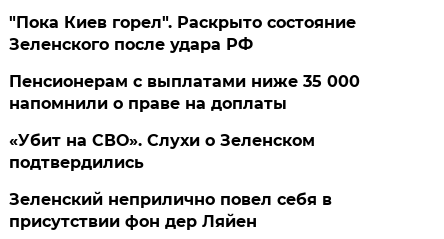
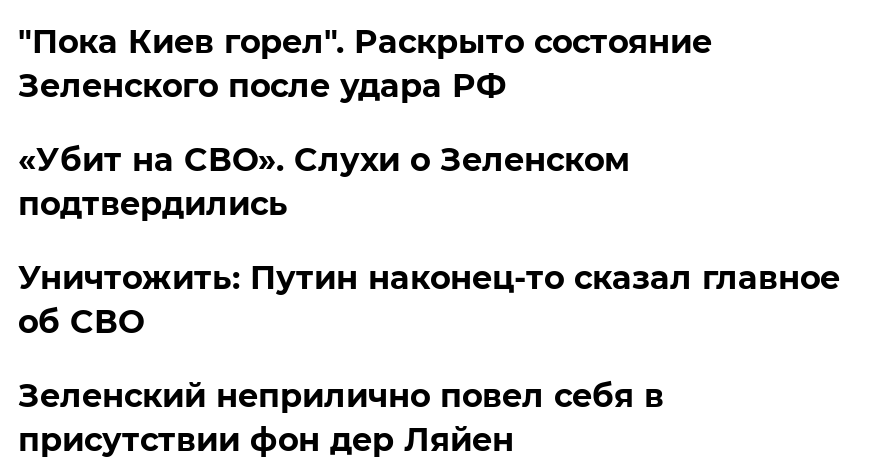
[9,71,360,112] Пенсионерам с выплатами ниже 35 000 | напомнили о праве на доплаты -> none
moved [9,130,315,171] -> [18,140,630,222]: «Убит на СВО». Слухи о Зеленском | подтвердились
none -> [18,258,840,340] Уничтожить: Путин наконец-то сказал главное | об СВО

